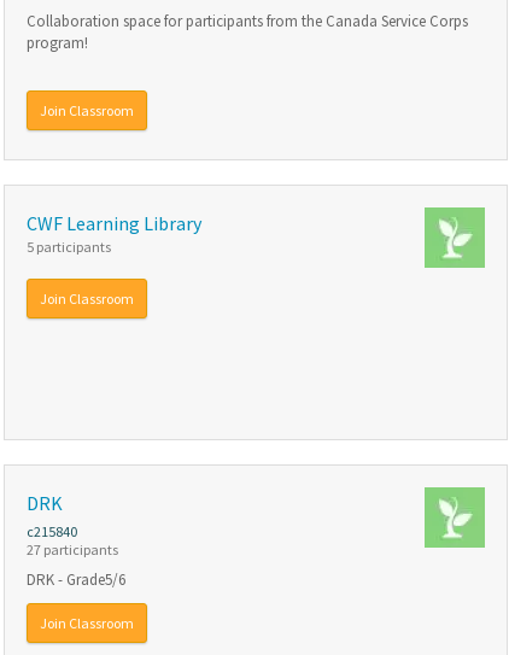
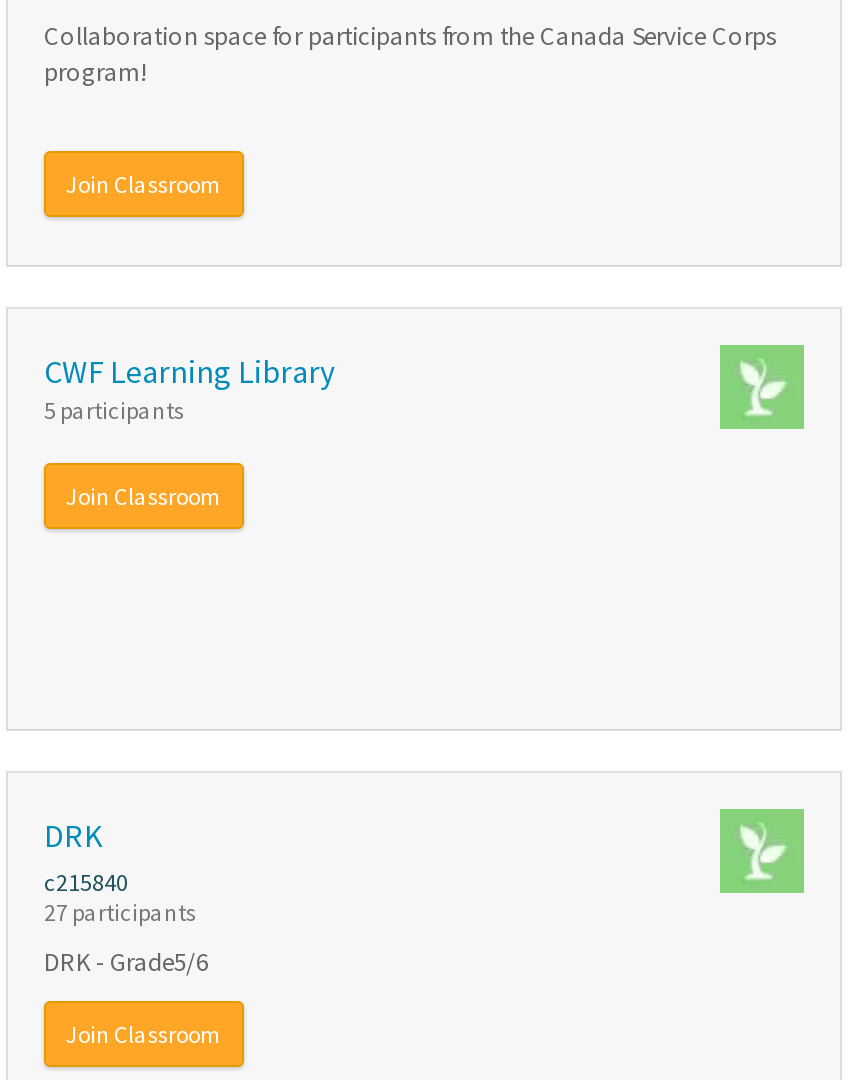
[423,206,486,269] [image] -> [704,345,804,445] [image]
[423,486,486,549] [image] -> [704,809,804,909] [image]

